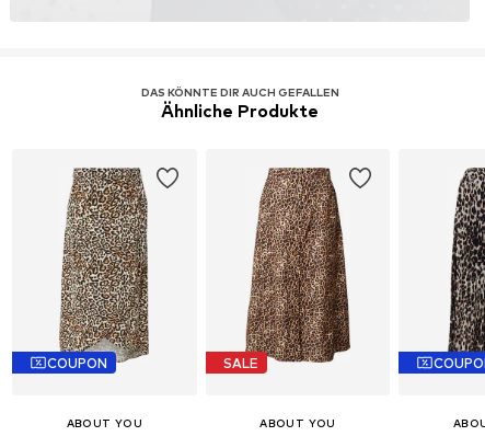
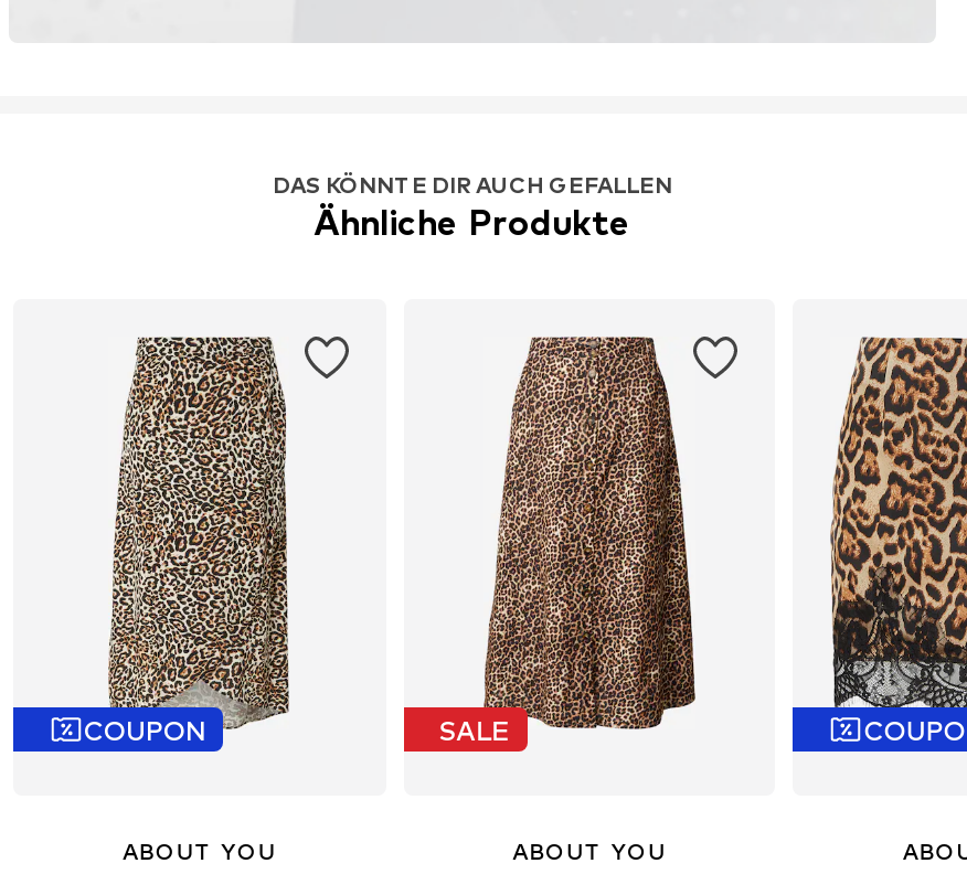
[417,168,482,352] [image] -> [828,334,960,707] [image]

